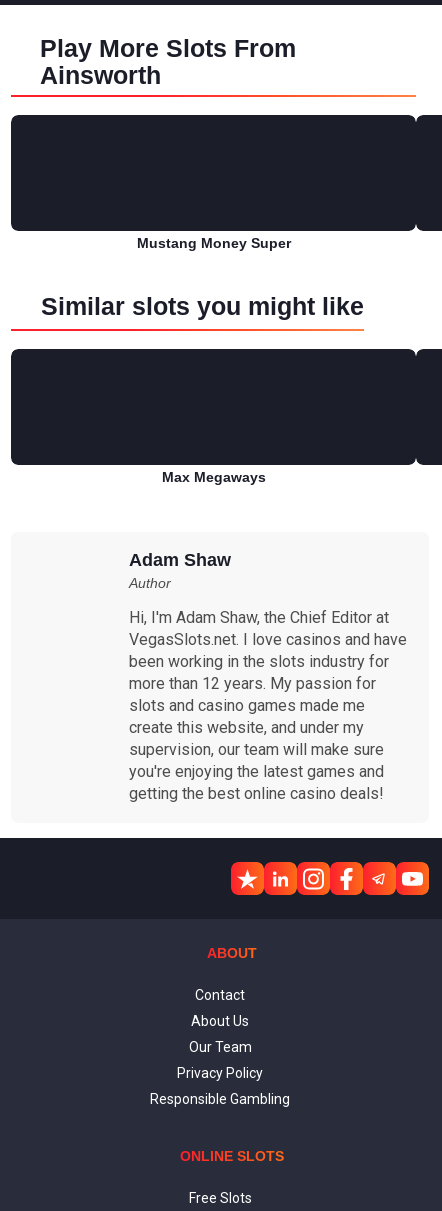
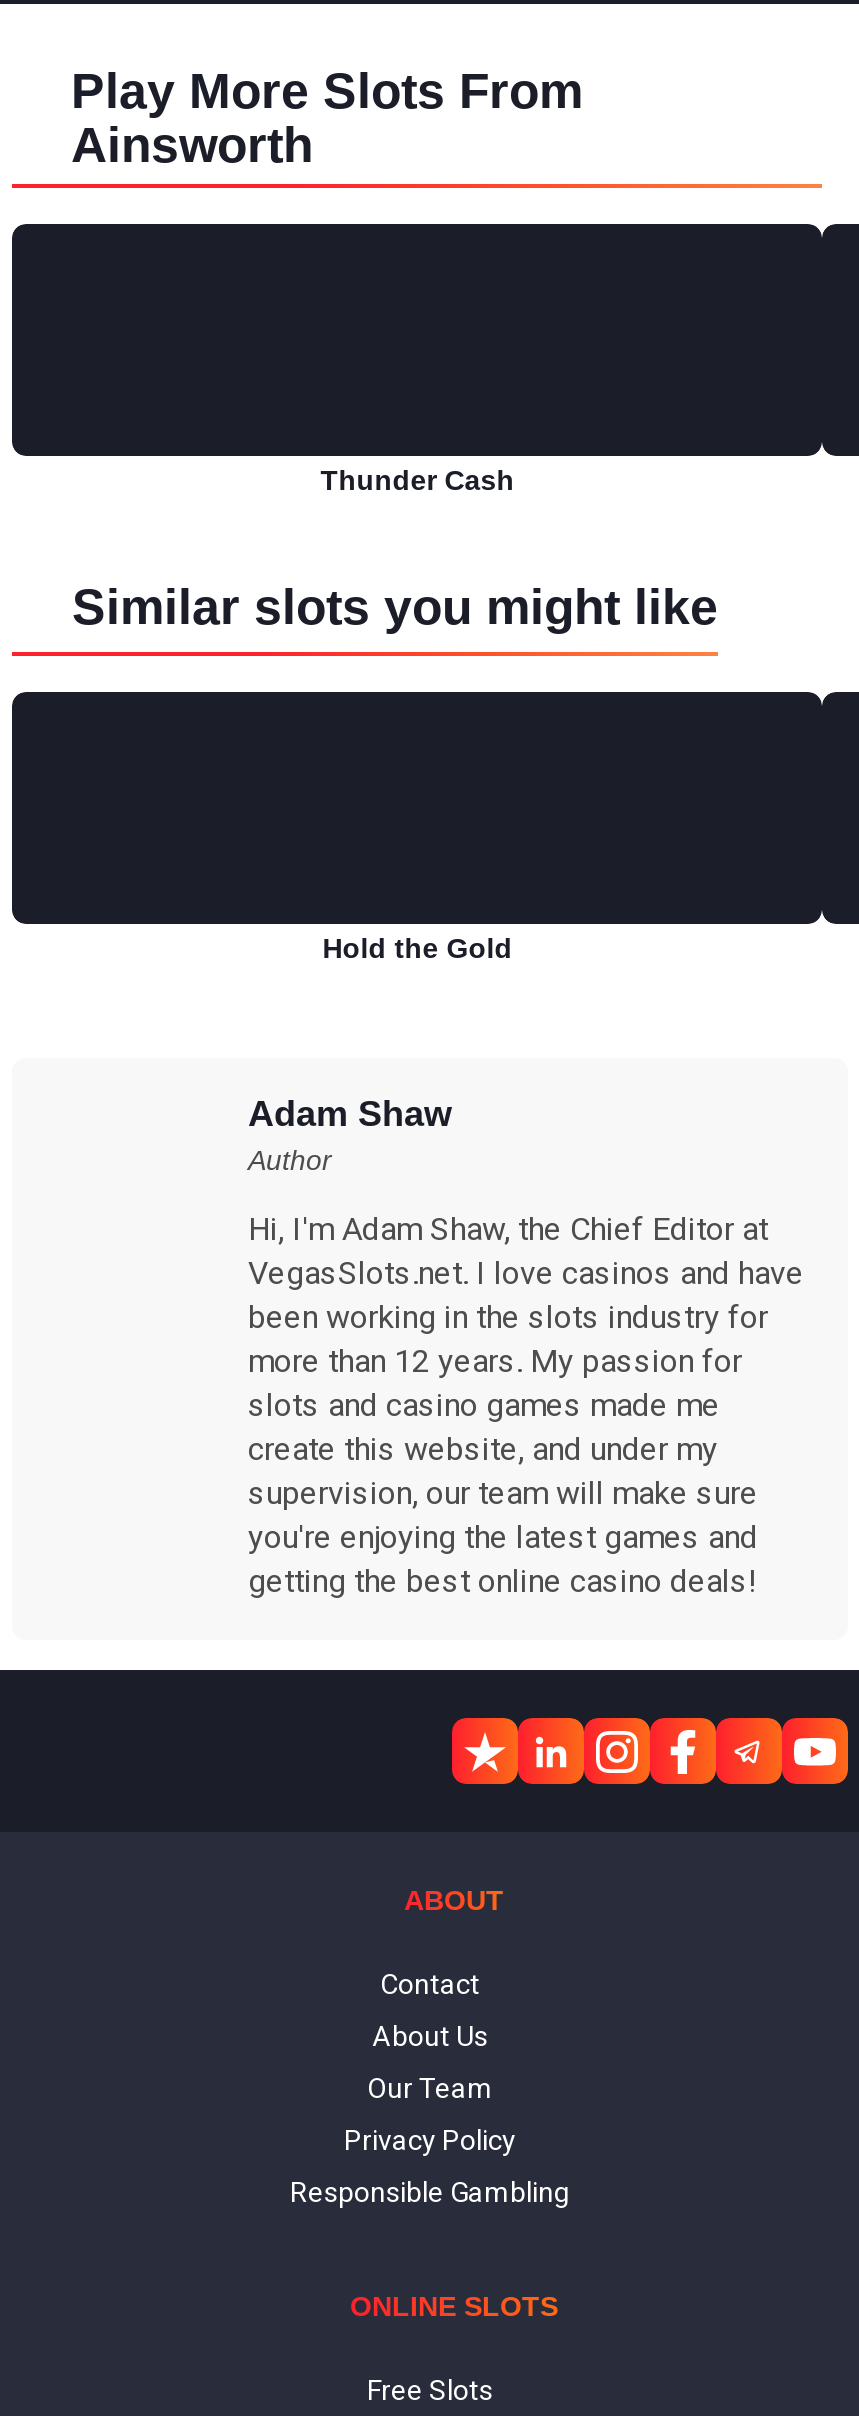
[137,235,291,251] Mustang Money Super -> [320,464,514,496] Thunder Cash
[162,469,266,485] Max Megaways -> [322,932,512,964] Hold the Gold

